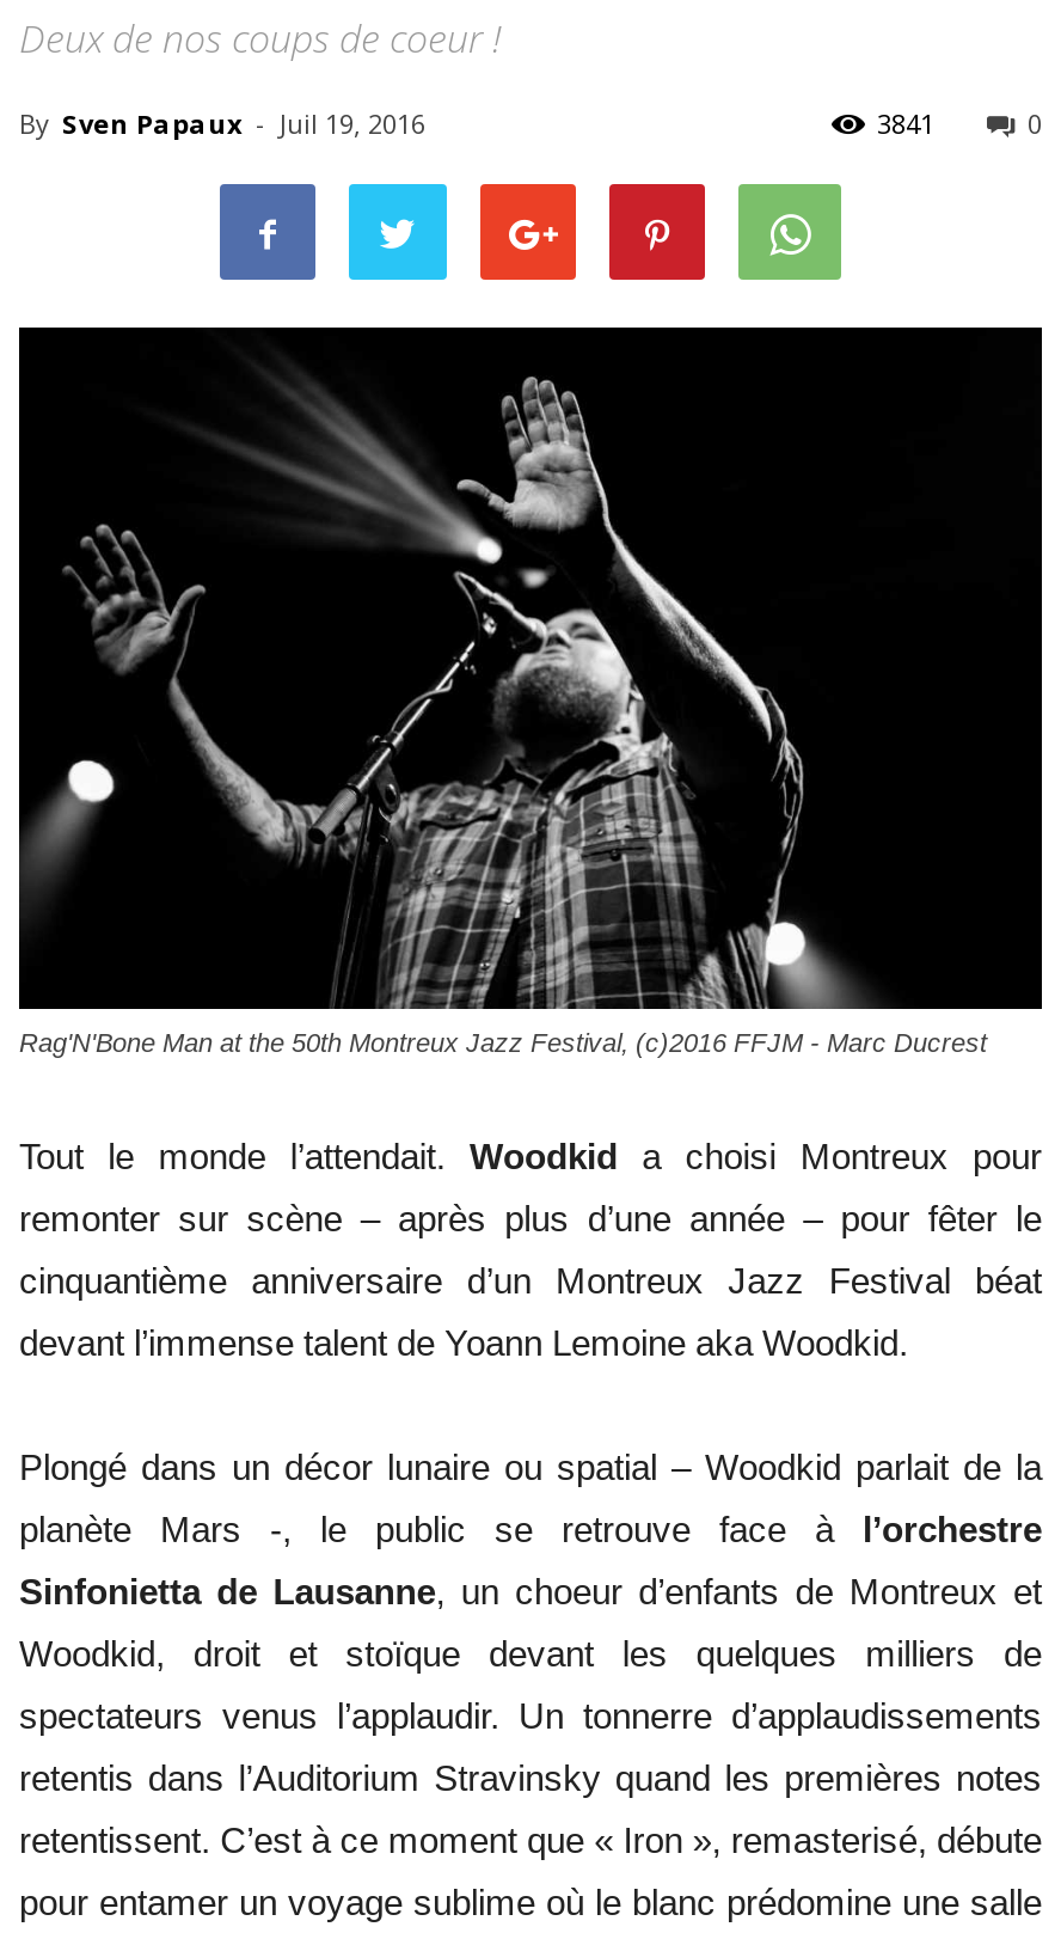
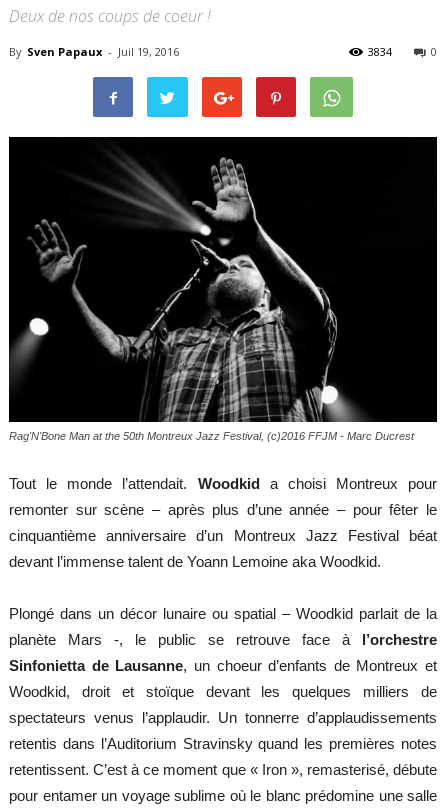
[877,105,934,141] 3841 -> [368,44,392,59] 3834

